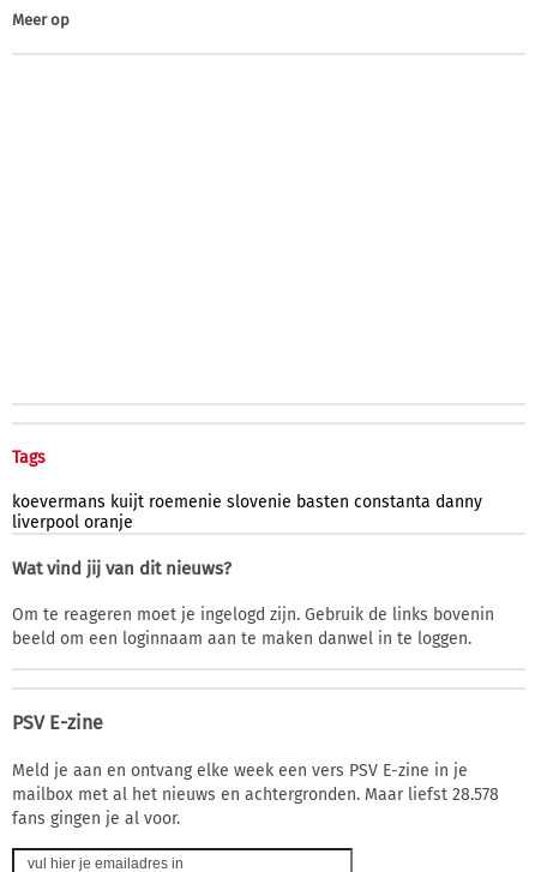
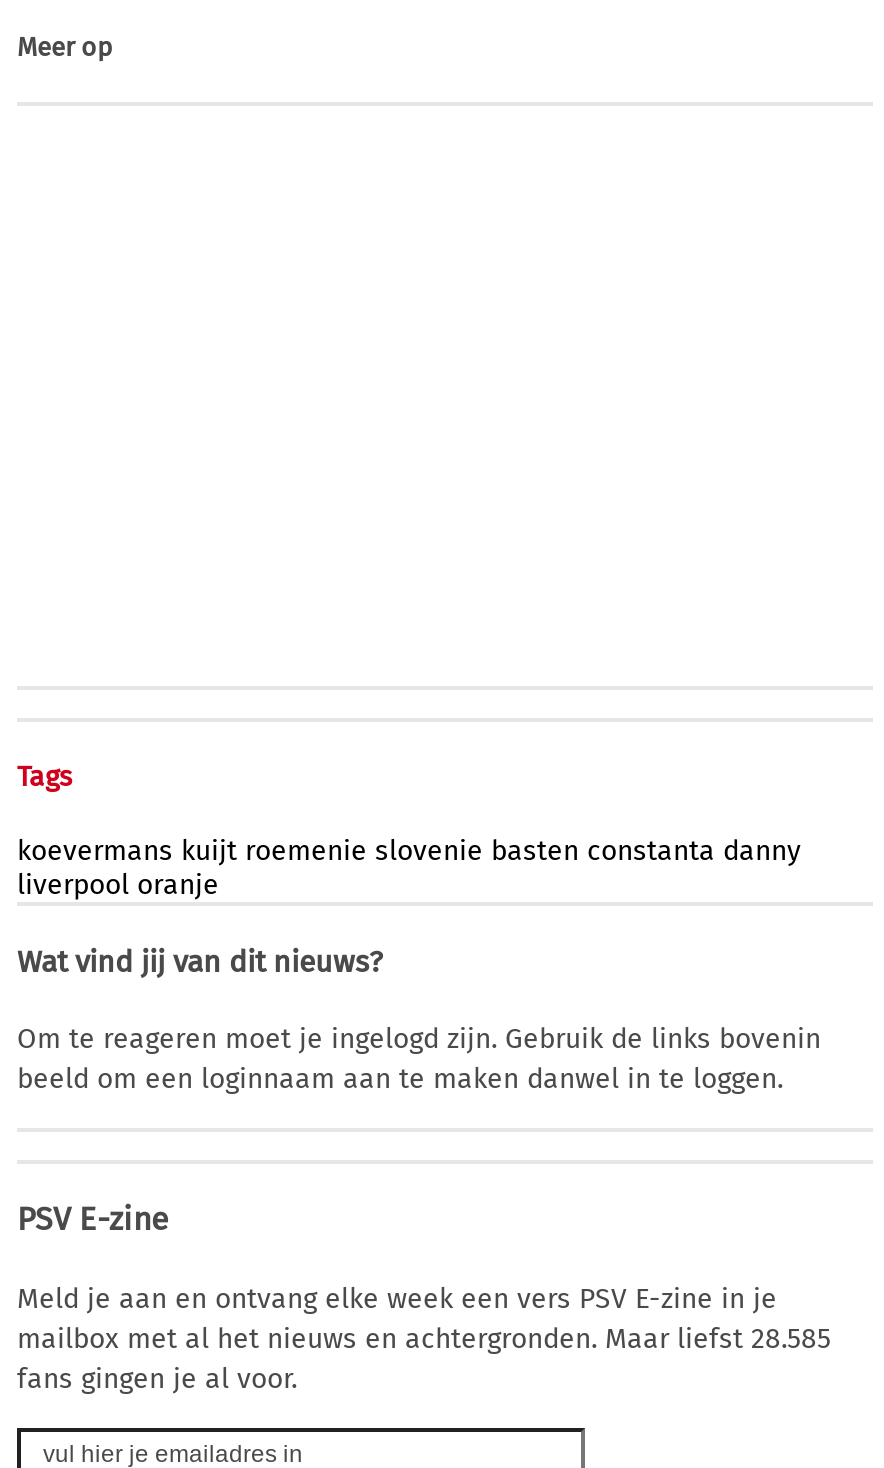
[12,784,499,804] mailbox met al het nieuws en achtergronden. Maar liefst 28.578 -> [17,1321,831,1355] mailbox met al het nieuws en achtergronden. Maar liefst 28.585

